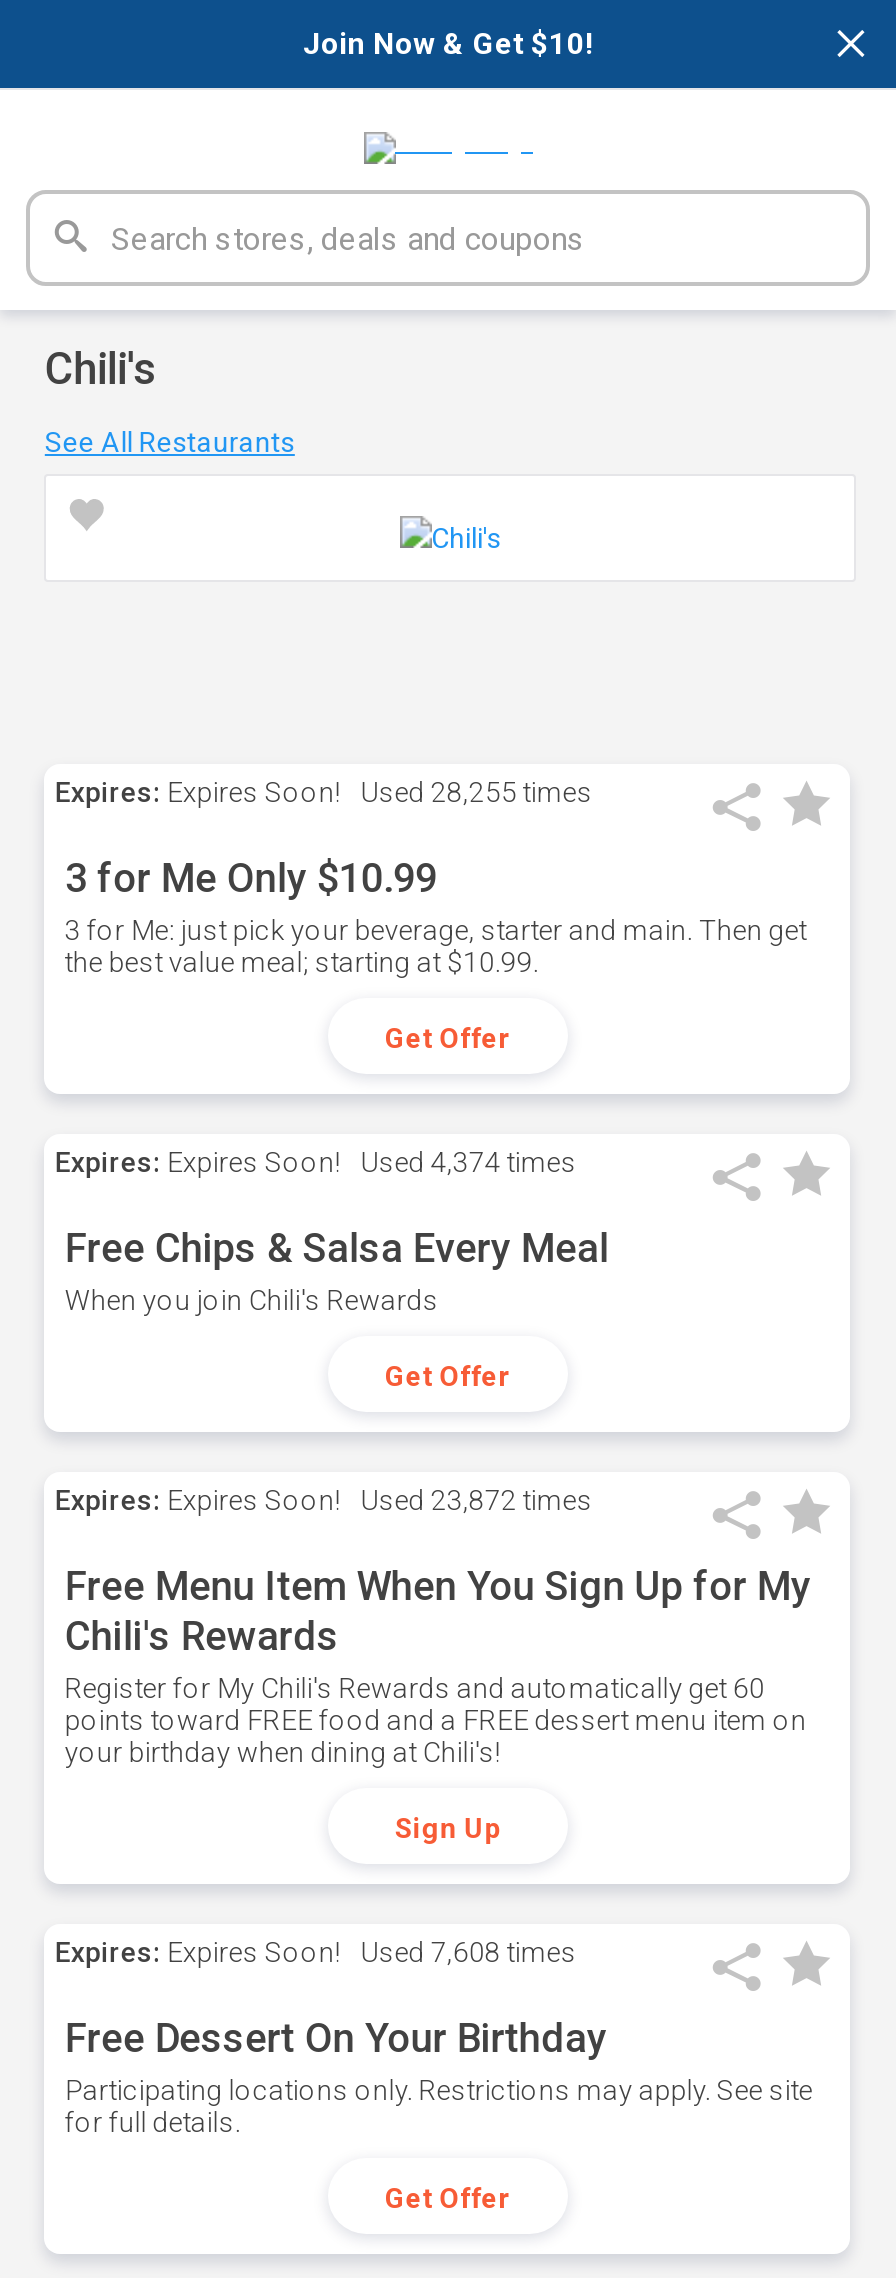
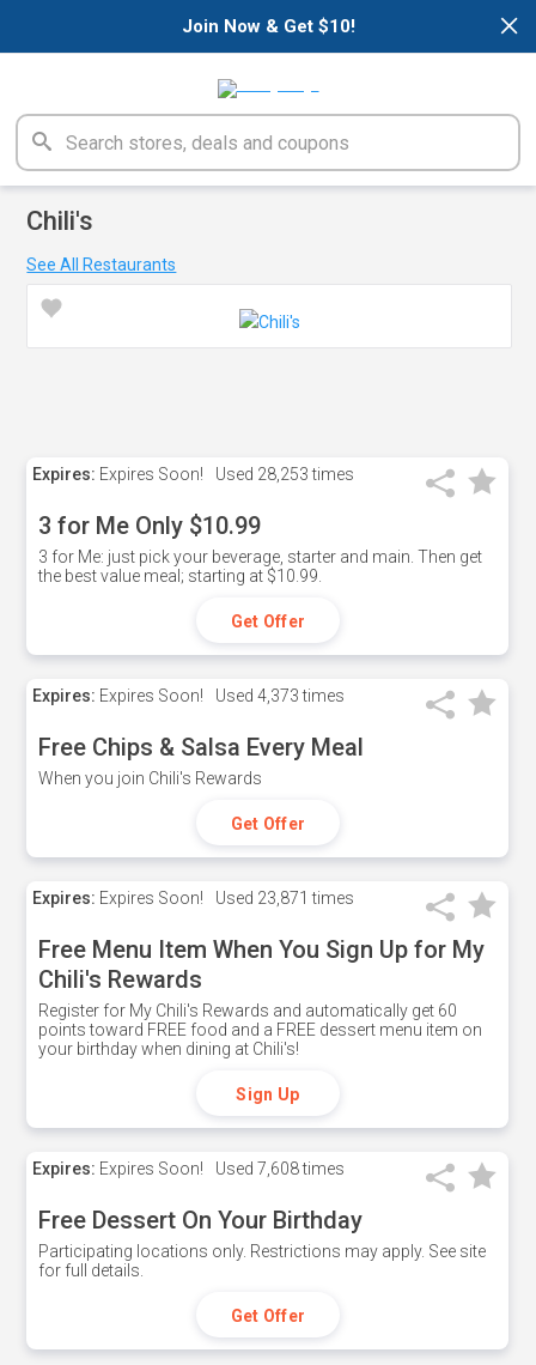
[55,776,593,808] Expires: Expires Soon! Used 28,255 times -> [33,465,355,484] Expires: Expires Soon! Used 28,253 times
[55,1146,577,1178] Expires: Expires Soon! Used 4,374 times -> [33,686,345,705] Expires: Expires Soon! Used 4,373 times
[55,1484,593,1516] Expires: Expires Soon! Used 23,872 times -> [33,888,355,908] Expires: Expires Soon! Used 23,871 times

